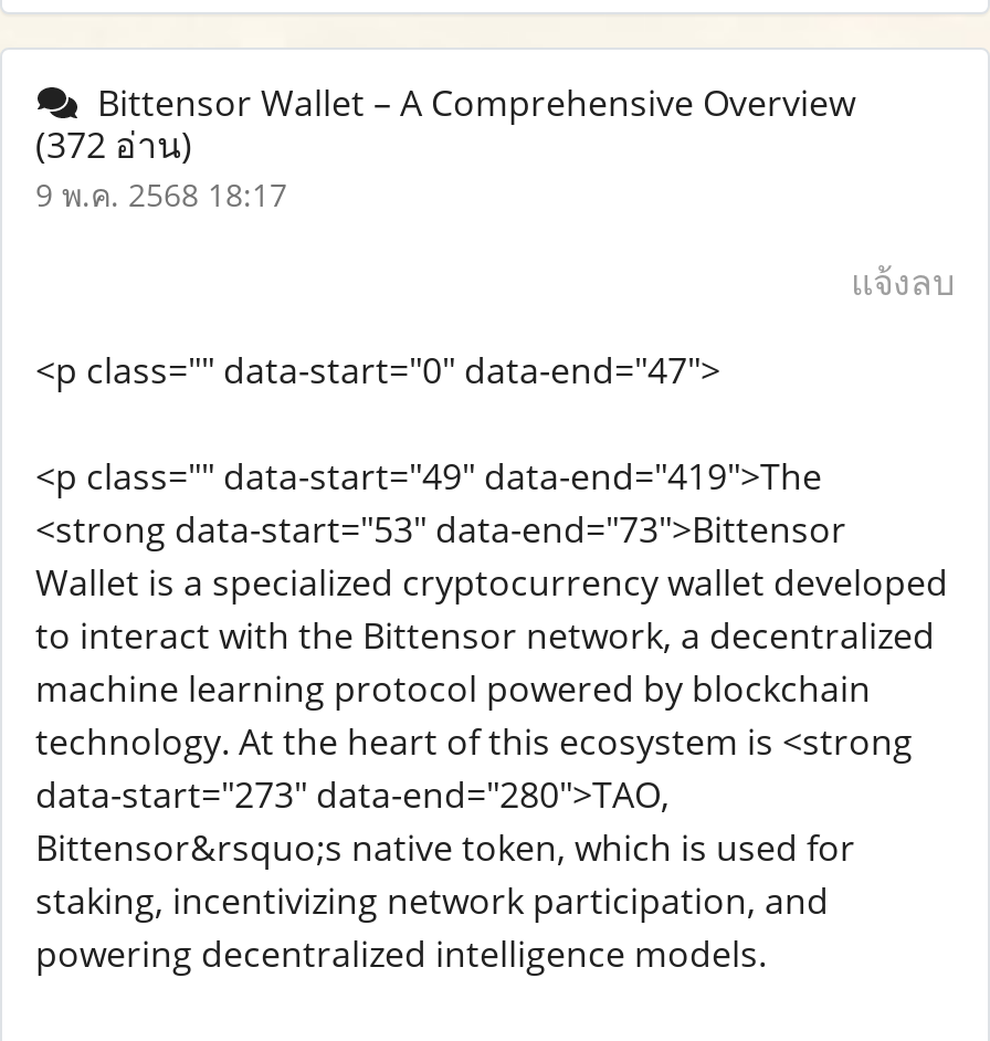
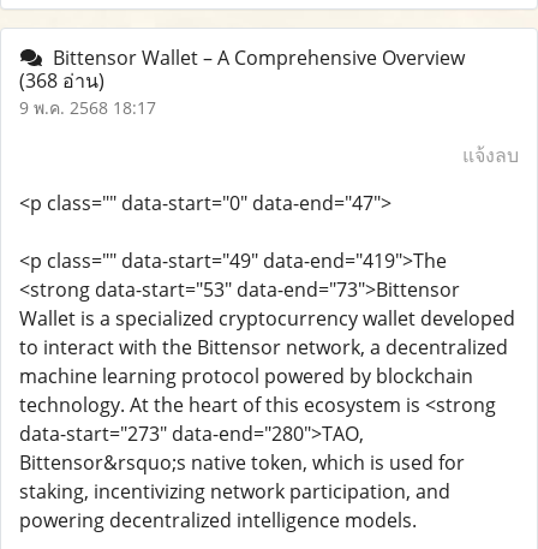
[35,120,192,169] (372 อ่าน) -> [19,67,104,94] (368 อ่าน)

